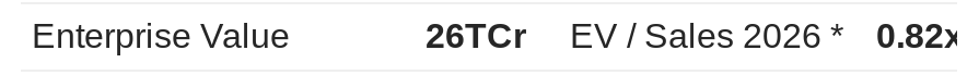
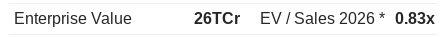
[570,17,964,54] EV / Sales 2026 * | 0.82x -> [260,10,435,27] EV / Sales 2026 * 0.83x

